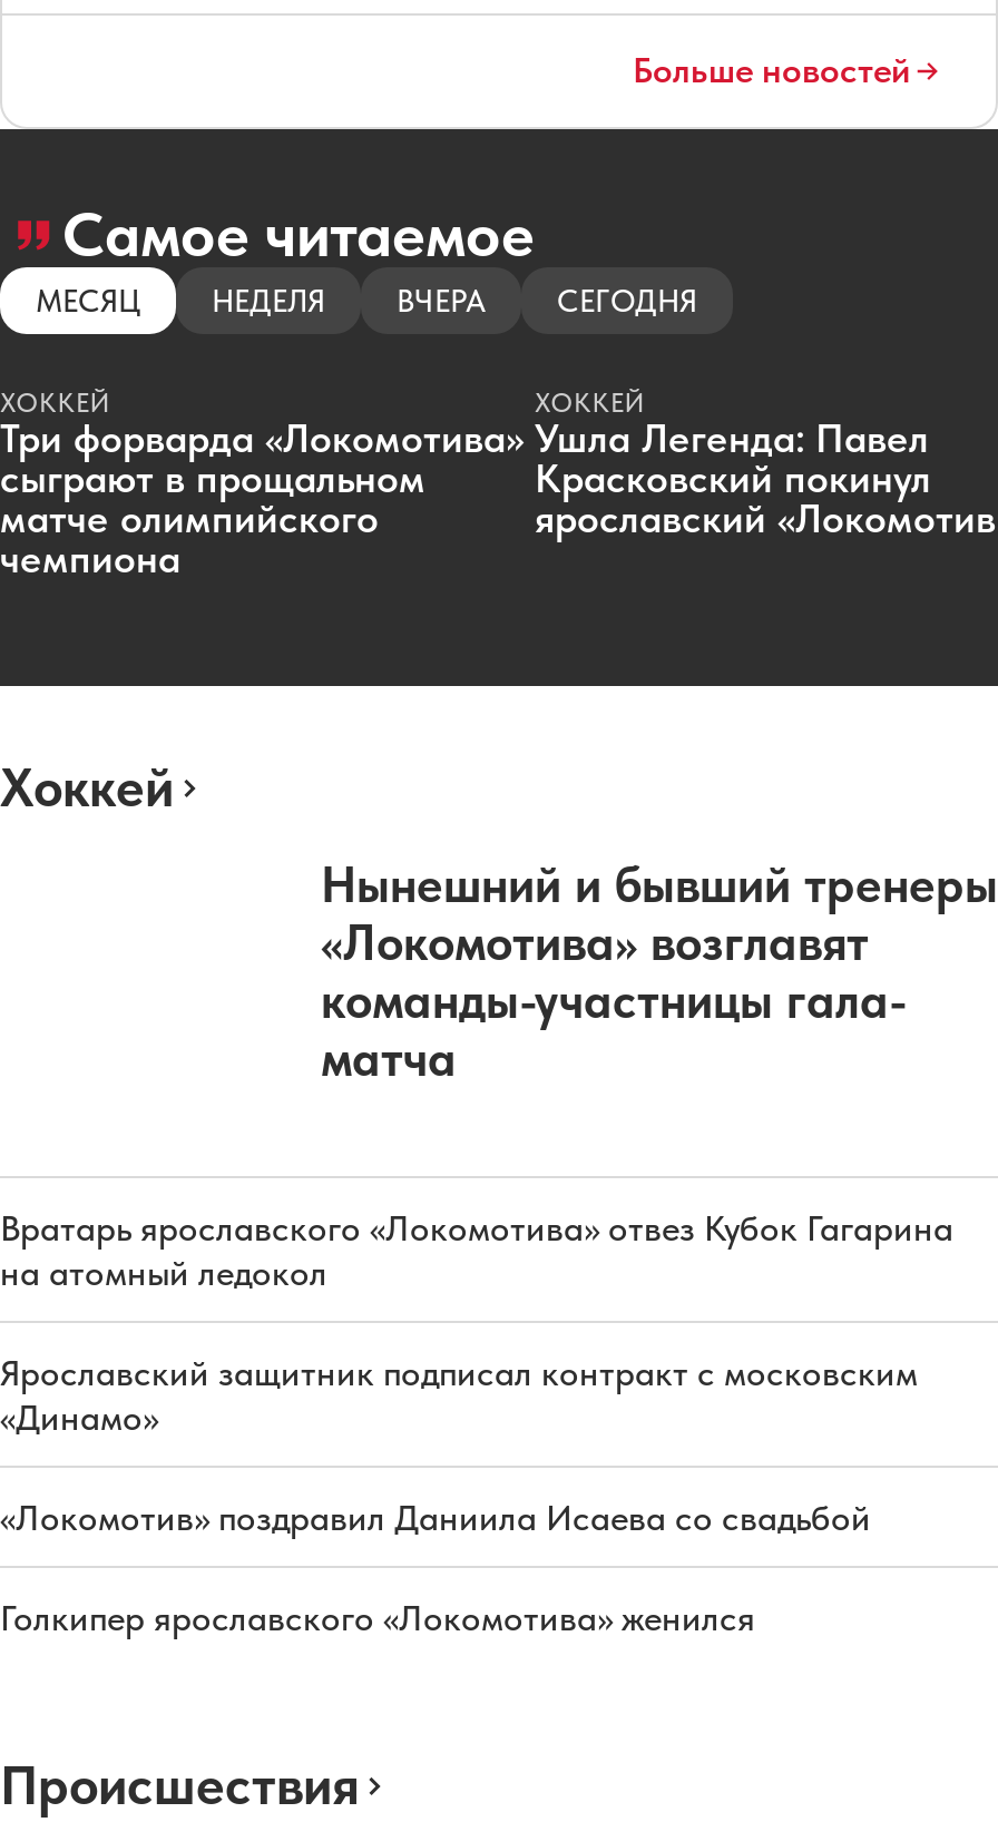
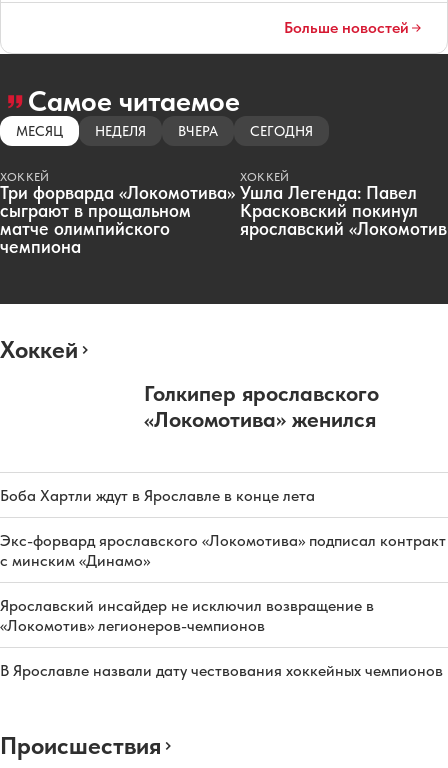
[321,856,998,1087] Нынешний и бывший тренеры | «Локомотива» возглавят | команды-участницы гала- | матча -> [144,380,379,432] Голкипер ярославского | «Локомотива» женился
[0,1208,953,1295] Вратарь ярославского «Локомотива» отвез Кубок Гагарина | на атомный ледокол -> [0,486,315,505] Боба Хартли ждут в Ярославле в конце лета
[0,1352,918,1439] Ярославский защитник подписал контракт с московским | «Динамо» -> [0,531,446,570] Экс-форвард ярославского «Локомотива» подписал контракт | с минским «Динамо»
[0,1497,871,1540] «Локомотив» поздравил Даниила Исаева со свадьбой -> [0,596,374,635] Ярославский инсайдер не исключил возвращение в | «Локомотив» легионеров-чемпионов
[0,1597,755,1640] Голкипер ярославского «Локомотива» женился -> [0,661,443,680] В Ярославле назвали дату чествования хоккейных чемпионов

